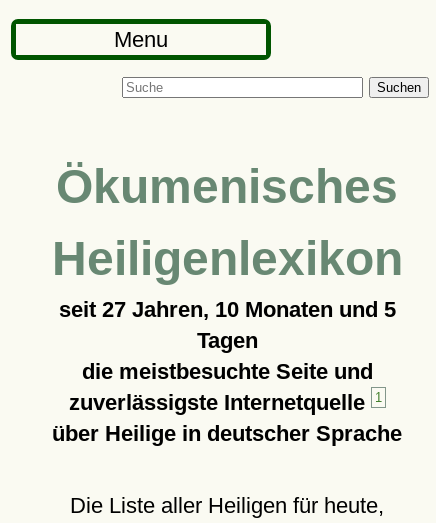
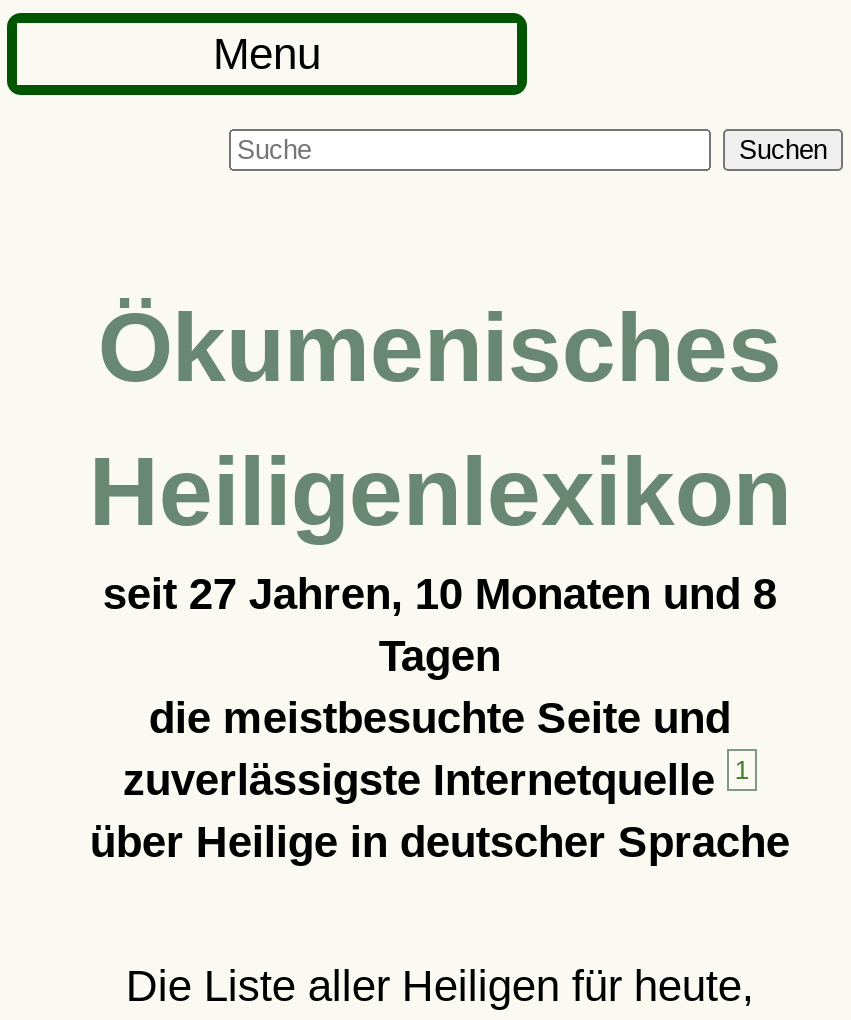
[59,297,396,322] seit 27 Jahren, 10 Monaten und 5 -> [103,569,777,619] seit 27 Jahren, 10 Monaten und 8

